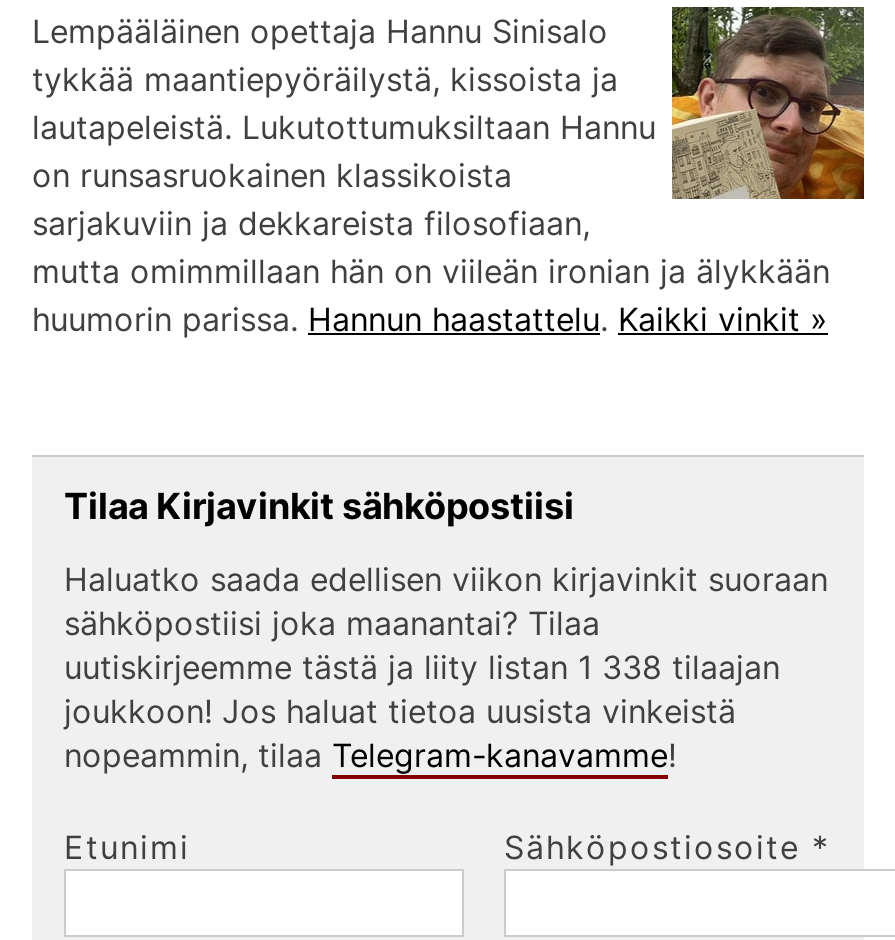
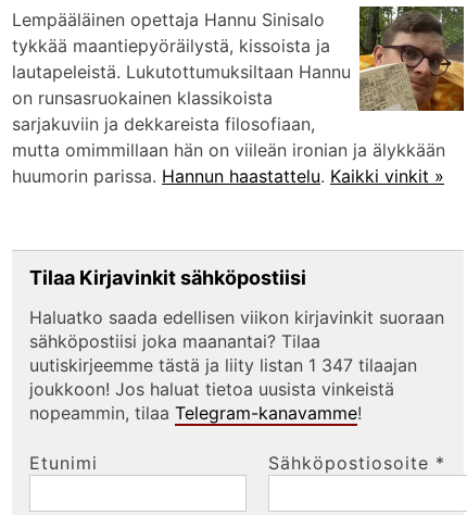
[64,647,780,687] uutiskirjeemme tästä ja liity listan 1 338 tilaajan -> [29,354,417,376] uutiskirjeemme tästä ja liity listan 1 347 tilaajan

